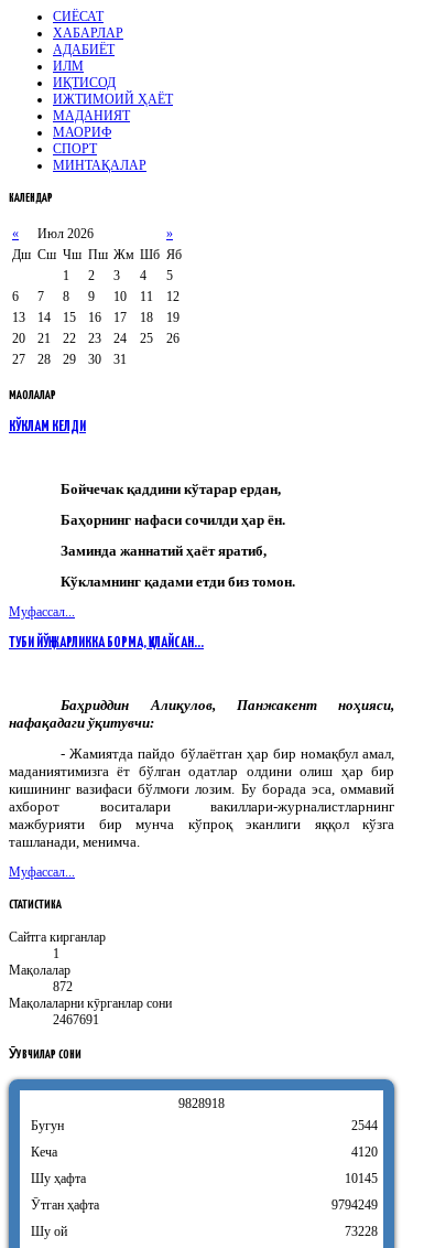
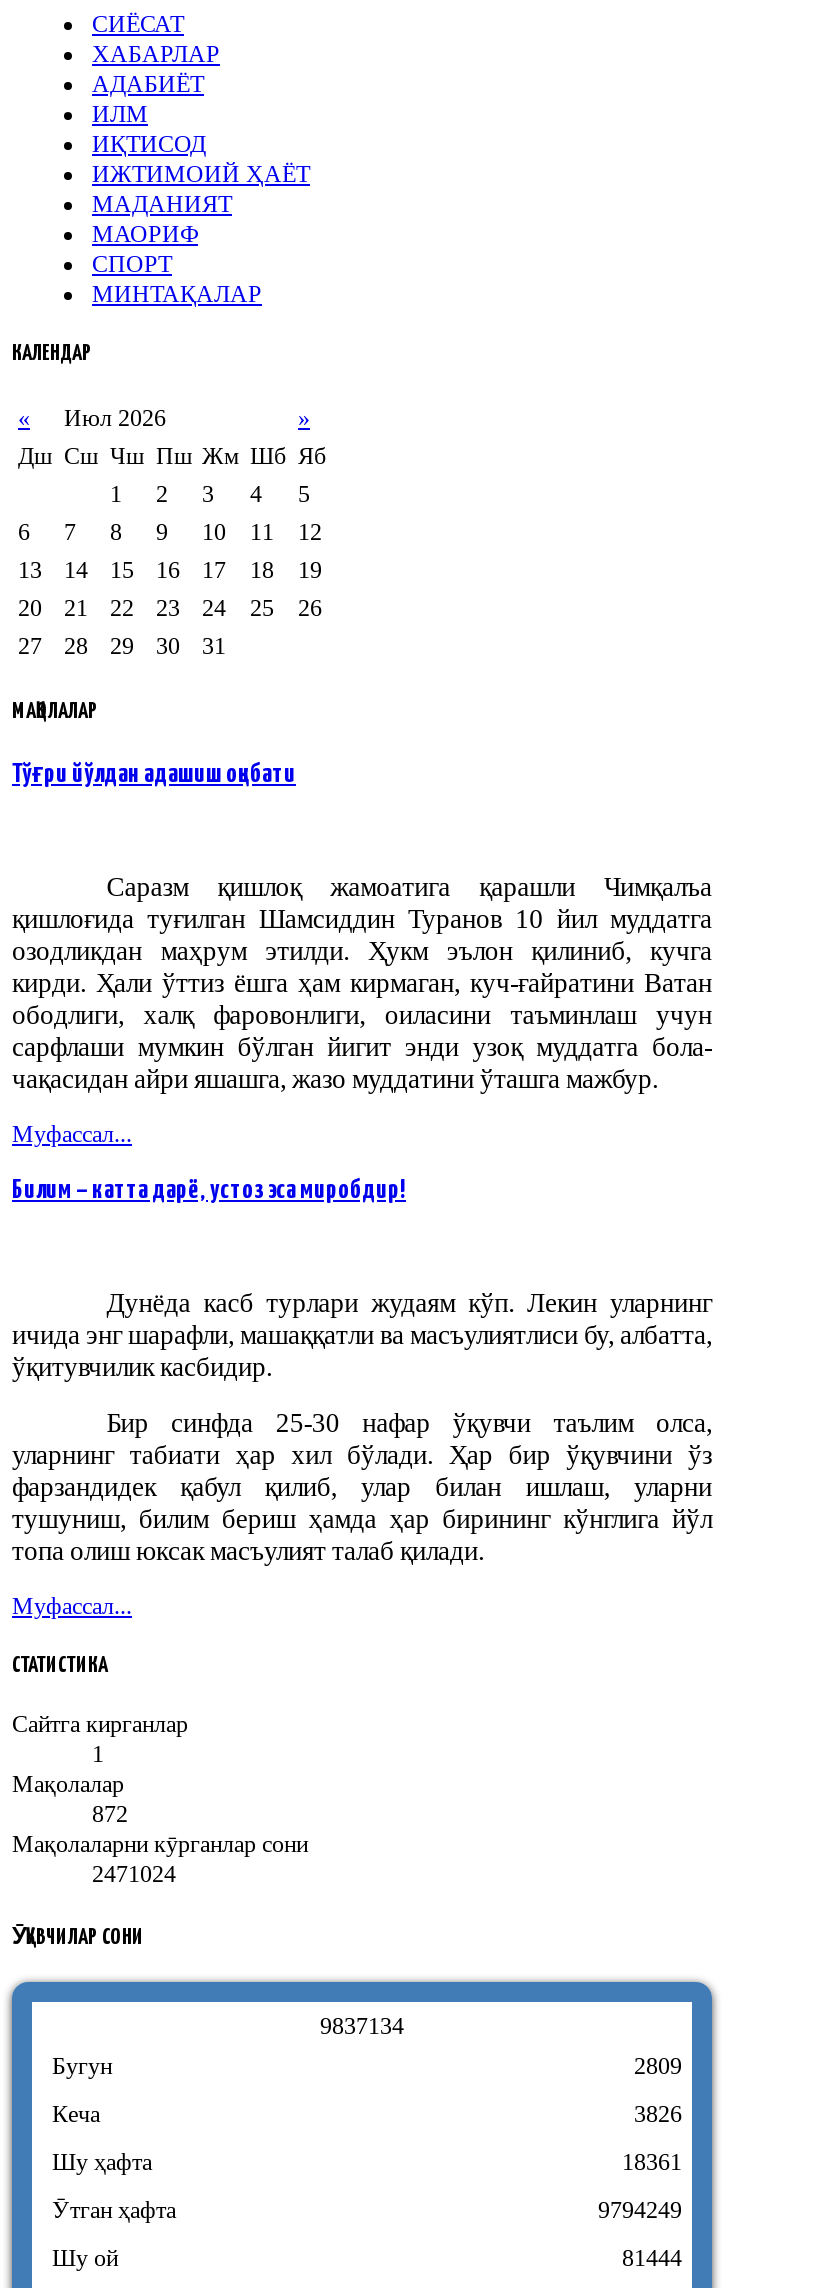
[9,420,86,434] КЎКЛАМ КЕЛДИ -> [12,762,296,788] Тўғри йўлдан адашиш оқибати
[61,481,295,590] Бойчечак қаддини кўтарар ердан, | Баҳорнинг нафаси сочилди ҳар ён. | Заминда жаннатий ҳаёт яратиб, | Кўкламнинг қадами етди биз томон. -> [12,872,712,1094] Саразм қишлоқ жамоатига қарашли Чимқалъа | қишлоғида туғилган Шамсиддин Туранов 10 йил муддатга | озодликдан маҳрум этилди. Ҳукм эълон қилиниб, кучга | кирди. Ҳали ўттиз ёшга ҳам кирмаган, куч-ғайратини Ватан | ободлиги, халқ фаровонлиги, оиласини таъминлаш учун | сарфлаши мумкин бўлган йигит энди узоқ муддатга бола- | чақасидан айри яшашга, жазо муддатини ўташга мажбур.
[9,636,204,651] ТУБИ ЙЎҚ ЖАРЛИККА БОРМА, ҚУЛАЙСАН… -> [12,1178,406,1204] Билим – катта дарё, устоз эса миробдир!
[9,697,394,731] Баҳриддин | Алиқулов, Панжакент | ноҳияси, | нафақадаги ўқитувчи: -> [12,1288,712,1382] Дунёда касб турлари жудаям кўп. Лекин уларнинг | ичида энг шарафли, машаққатли ва масъулиятлиси бу, албатта, | ўқитувчилик касбидир.
[9,745,394,850] - Жамиятда пайдо бўлаётган ҳар бир номақбул амал, | маданиятимизга ёт бўлган одатлар олдини олиш ҳар бир | кишининг вазифаси бўлмоғи лозим. Бу борада эса, оммавий | ахборот воситалари вакиллари-журналистларнинг | мажбурияти бир мунча кўпроқ эканлиги яққол кўзга | ташланади, менимча. -> [12,1408,712,1566] Бир синфда 25-30 нафар ўқувчи таълим олса, | уларнинг табиати ҳар хил бўлади. Ҳар бир ўқувчини ўз | фарзандидек қабул қилиб, улар билан ишлаш, уларни | тушуниш, билим бериш ҳамда ҳар бирининг кўнглига йўл | топа олиш юксак масъулият талаб қилади.
[53,1012,99,1028] 2467691 -> [92,1860,176,1888] 2471024
[178,1096,225,1111] 9828918 -> [320,2012,404,2040] 9837134
[351,1118,378,1133] 2544 -> [634,2052,682,2080] 2809
[351,1144,378,1160] 4120 -> [634,2100,682,2128] 3826
[345,1171,378,1186] 10145 -> [622,2148,682,2176] 18361
[345,1224,378,1239] 73228 -> [622,2244,682,2272] 81444

